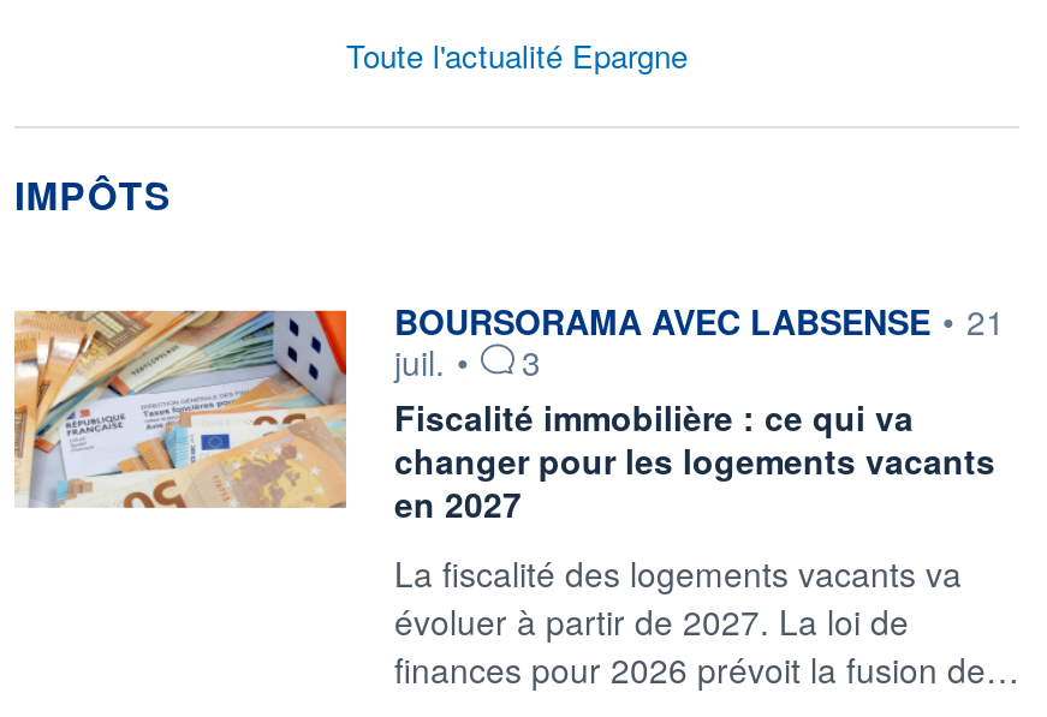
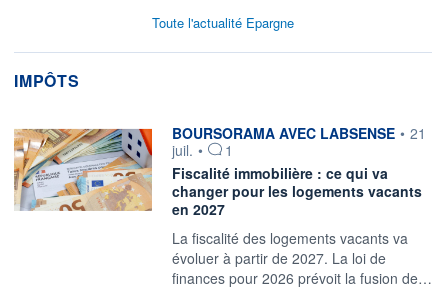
[394,338,541,386] juil. • 3 -> [172,140,233,160] juil. • 1

